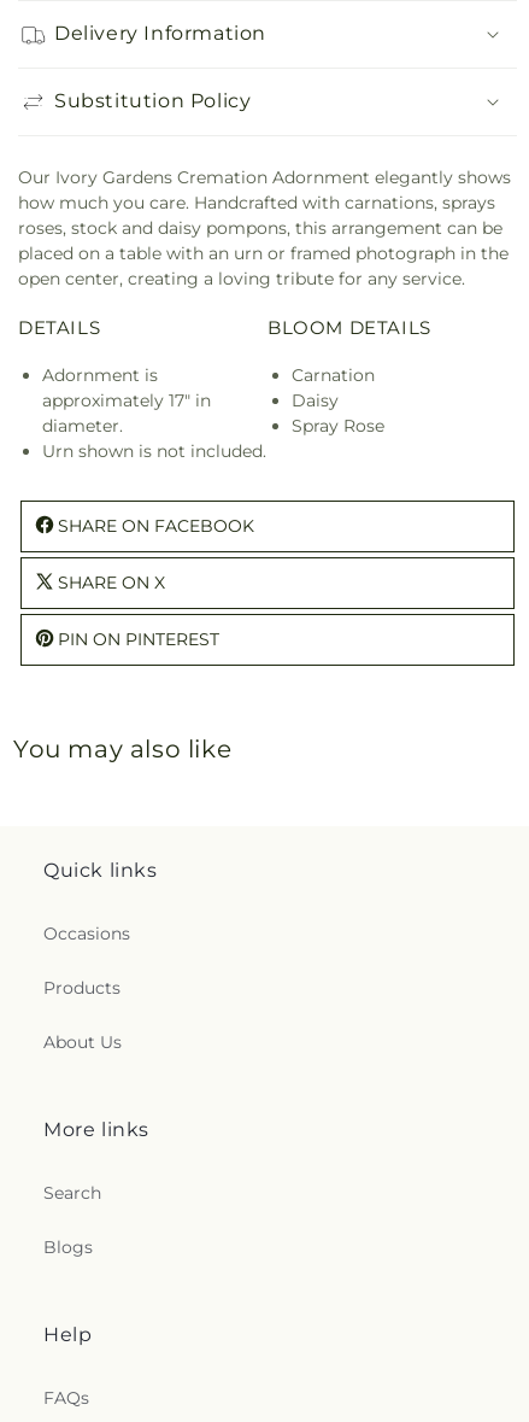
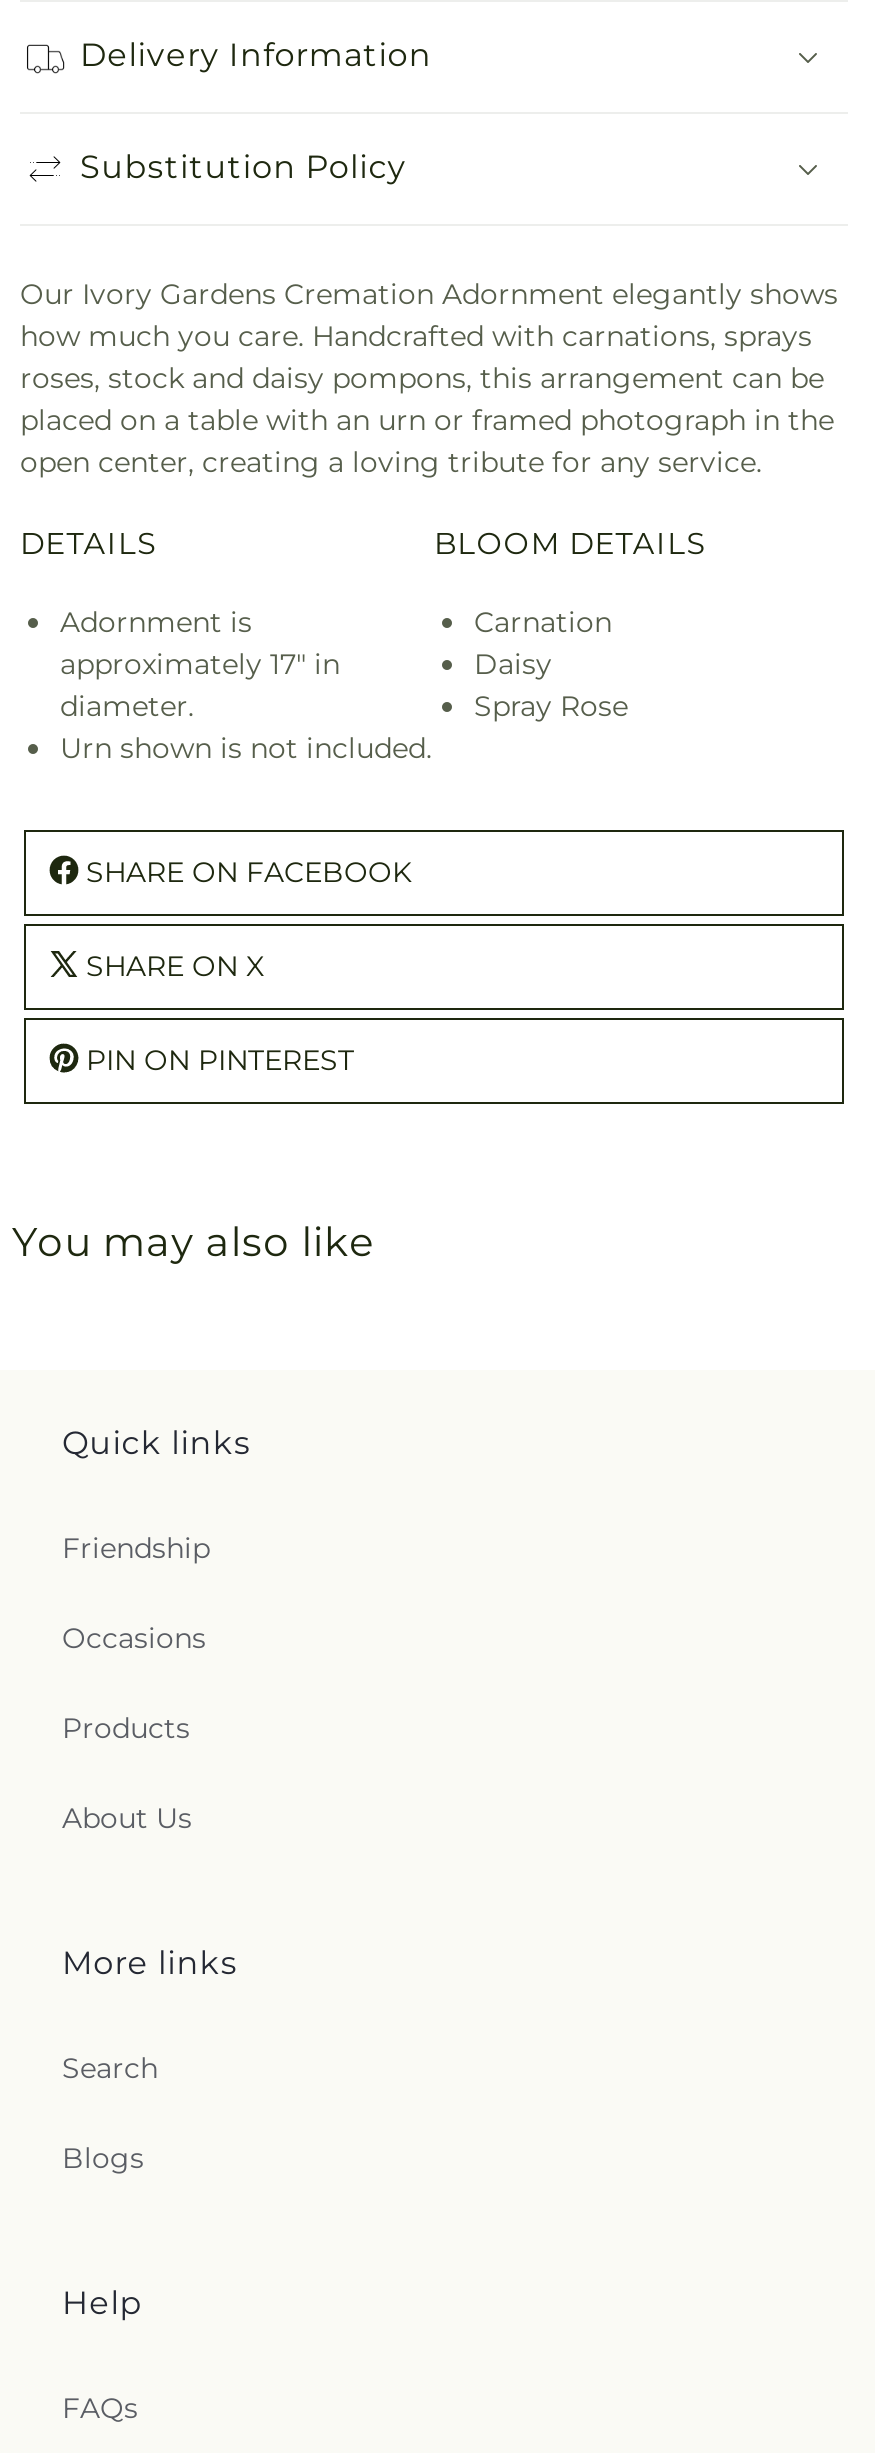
none -> [62,1530,210,1566] Friendship

